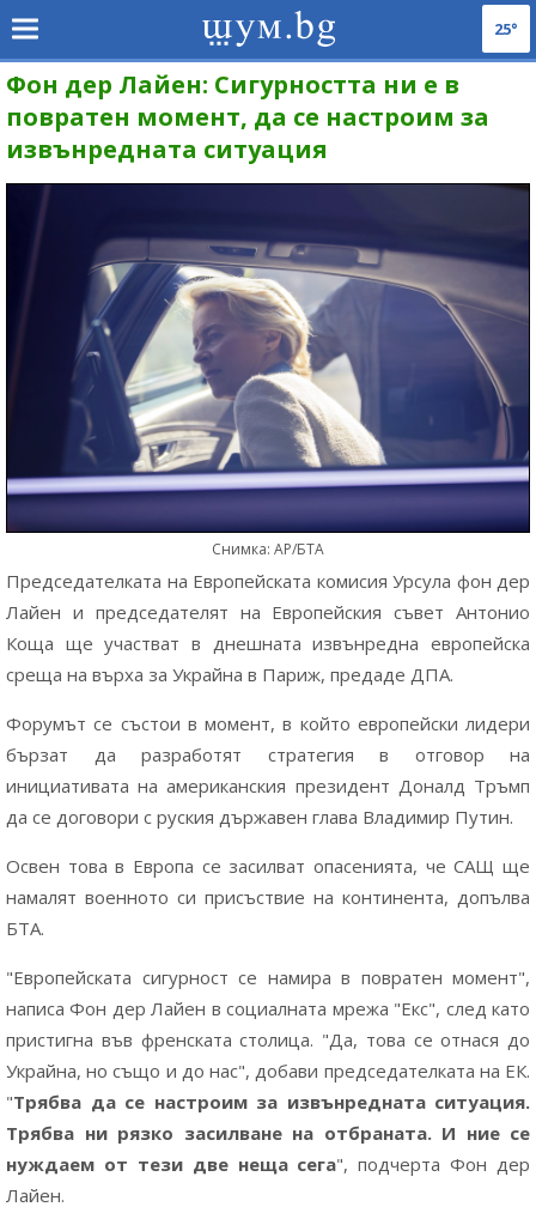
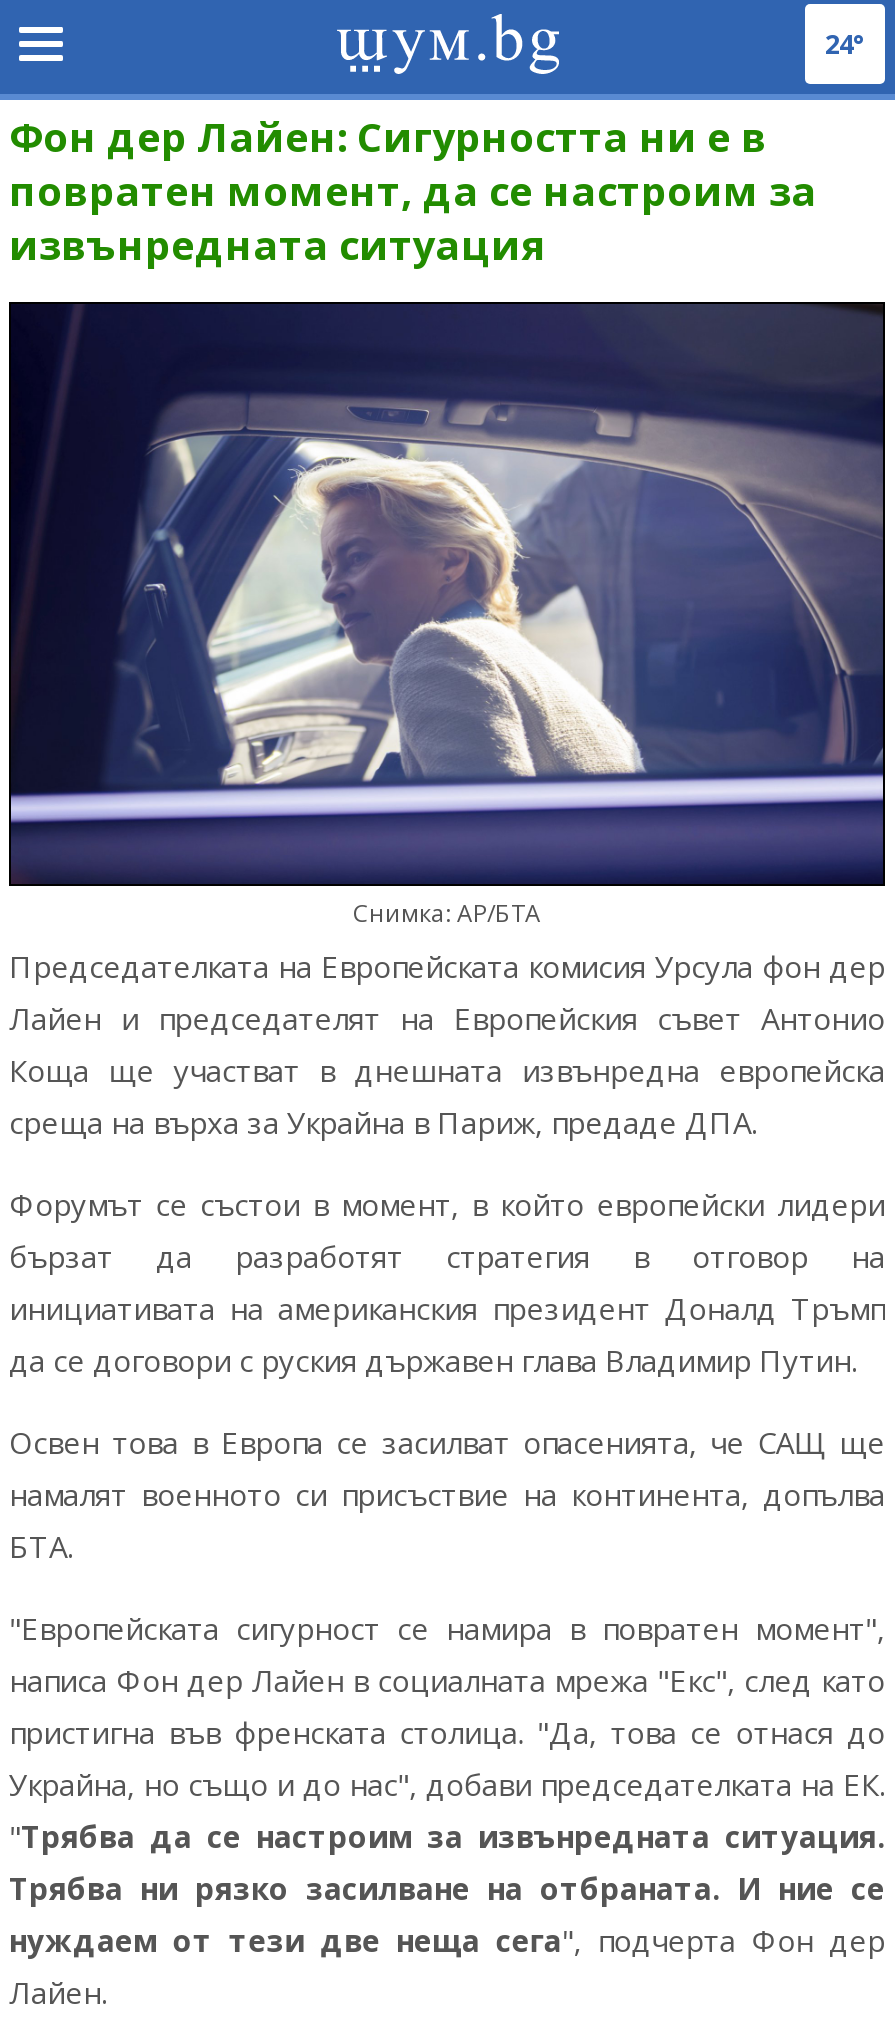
[494,18,518,40] 25° -> [825,26,865,62] 24°

